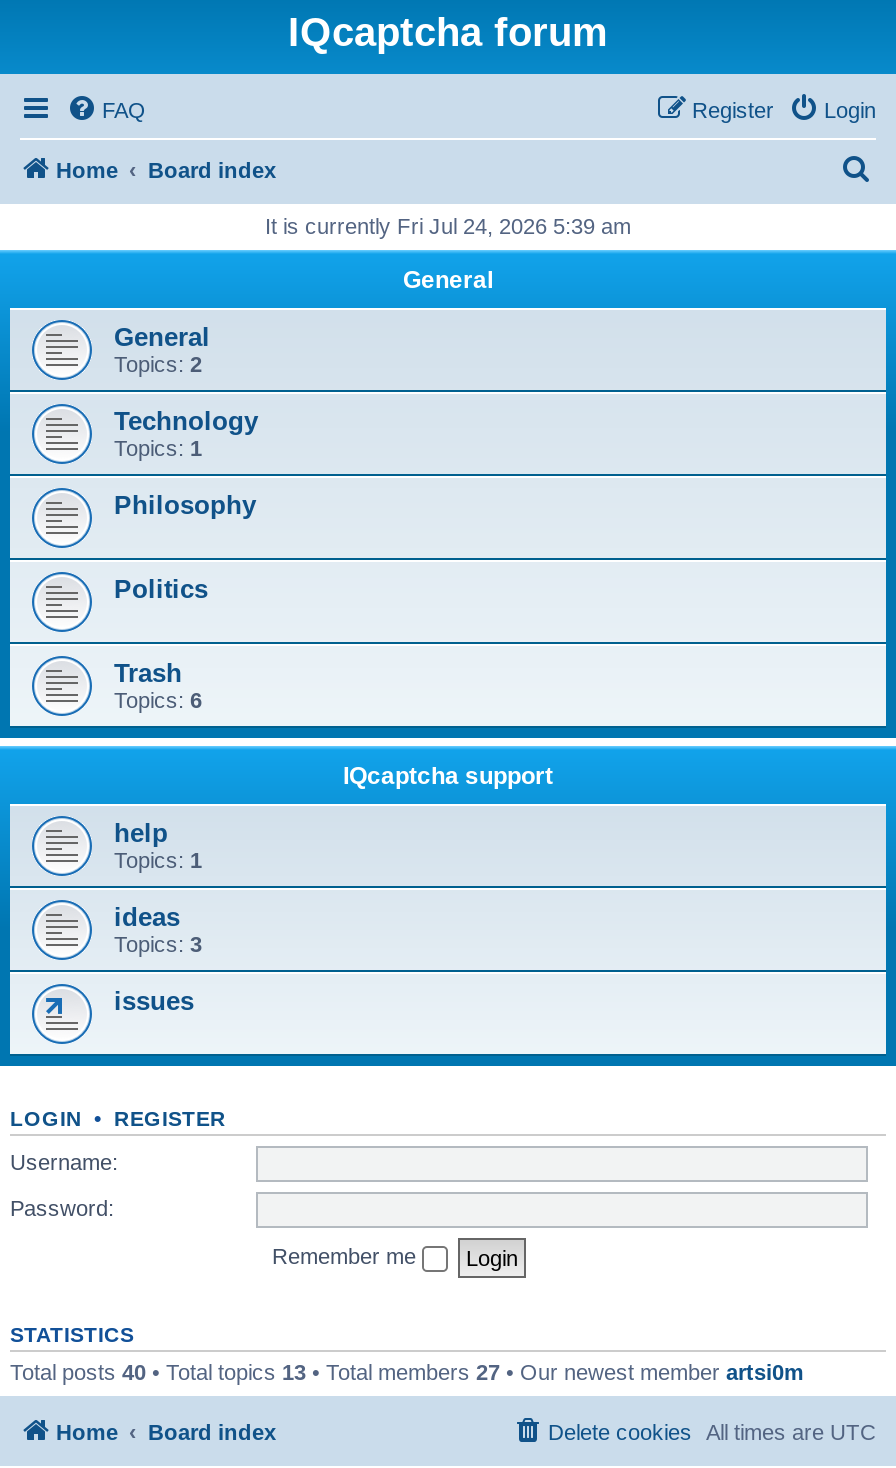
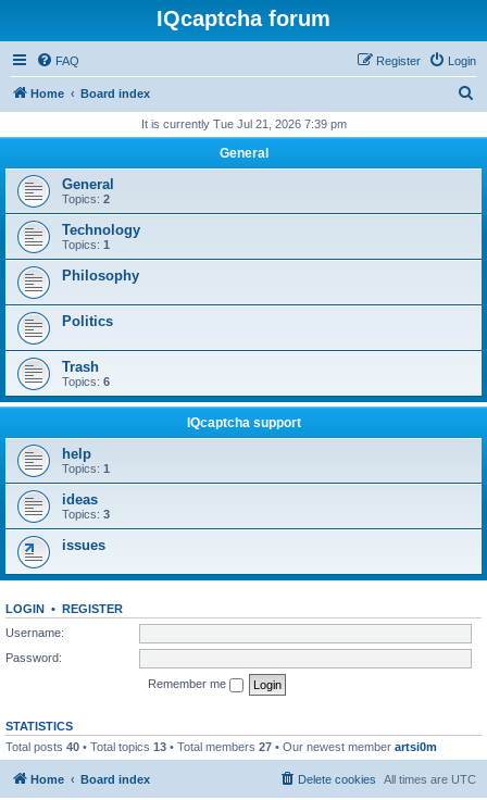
[265,214,631,238] It is currently Fri Jul 24, 2026 5:39 am -> [141,117,346,130] It is currently Tue Jul 21, 2026 7:39 pm

